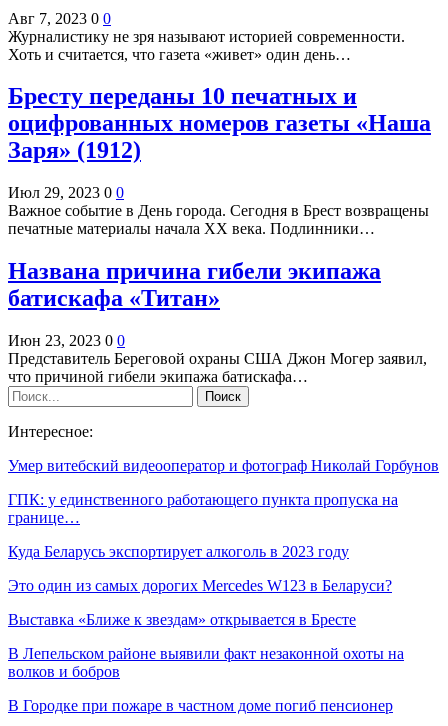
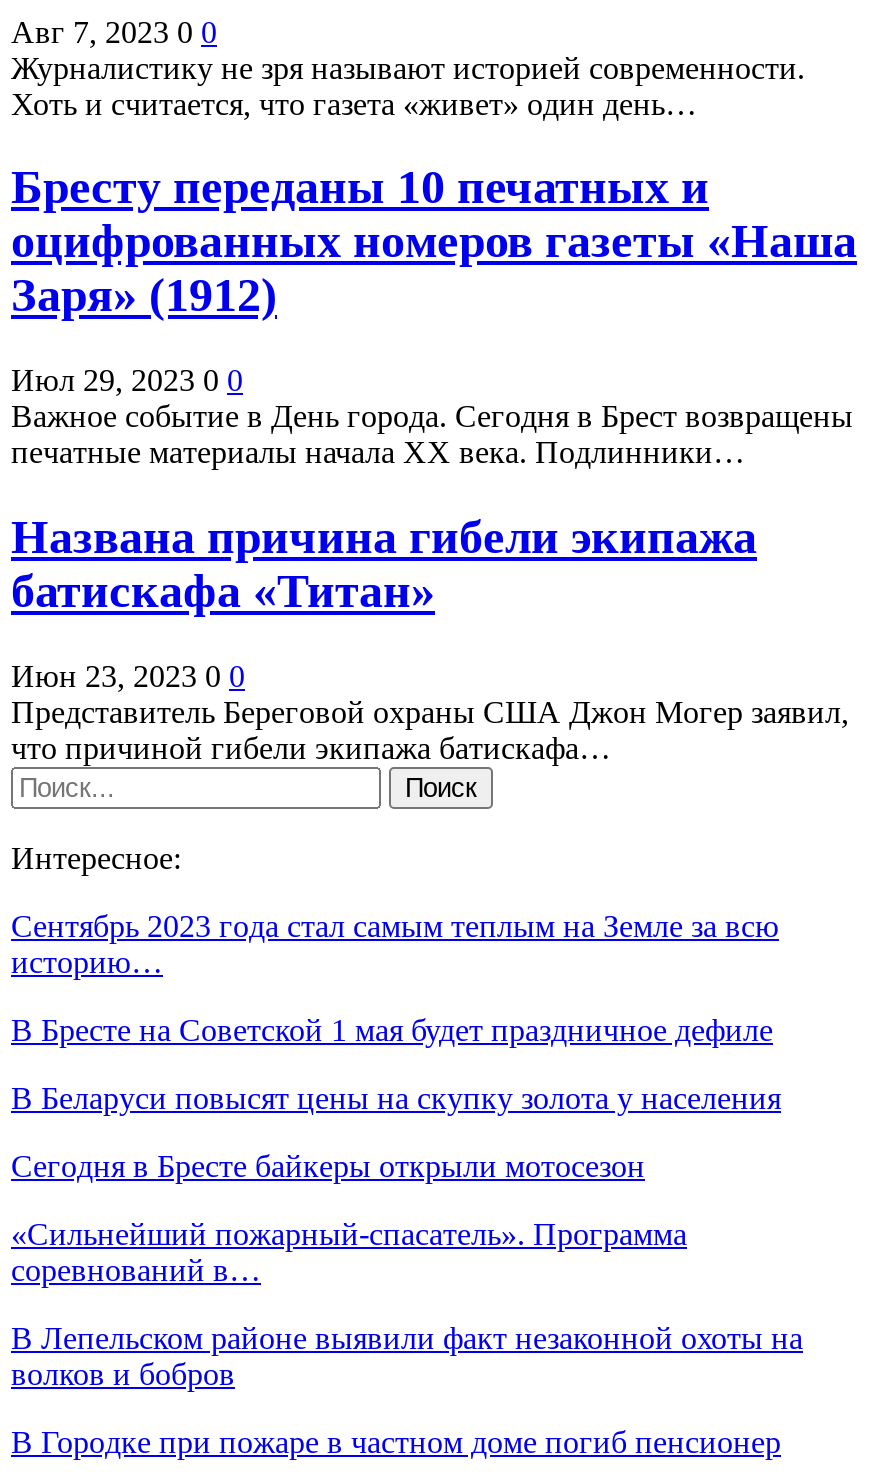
[8,457,439,474] Умер витебский видеооператор и фотограф Николай Горбунов -> [11,909,779,979] Сентябрь 2023 года стал самым теплым на Земле за всю | историю…
[8,491,398,526] ГПК: у единственного работающего пункта пропуска на | границе… -> [11,1013,773,1047] В Бресте на Советской 1 мая будет праздничное дефиле
[8,543,349,560] Куда Беларусь экспортирует алкоголь в 2023 году -> [11,1081,781,1115] В Беларуси повысят цены на скупку золота у населения
[8,577,392,594] Это один из самых дорогих Mercedes W123 в Беларуси? -> [11,1149,645,1183] Сегодня в Бресте байкеры открыли мотосезон
[8,611,356,628] Выставка «Ближе к звездам» открывается в Бресте -> [11,1217,687,1287] «Сильнейший пожарный-спасатель». Программа | соревнований в…

